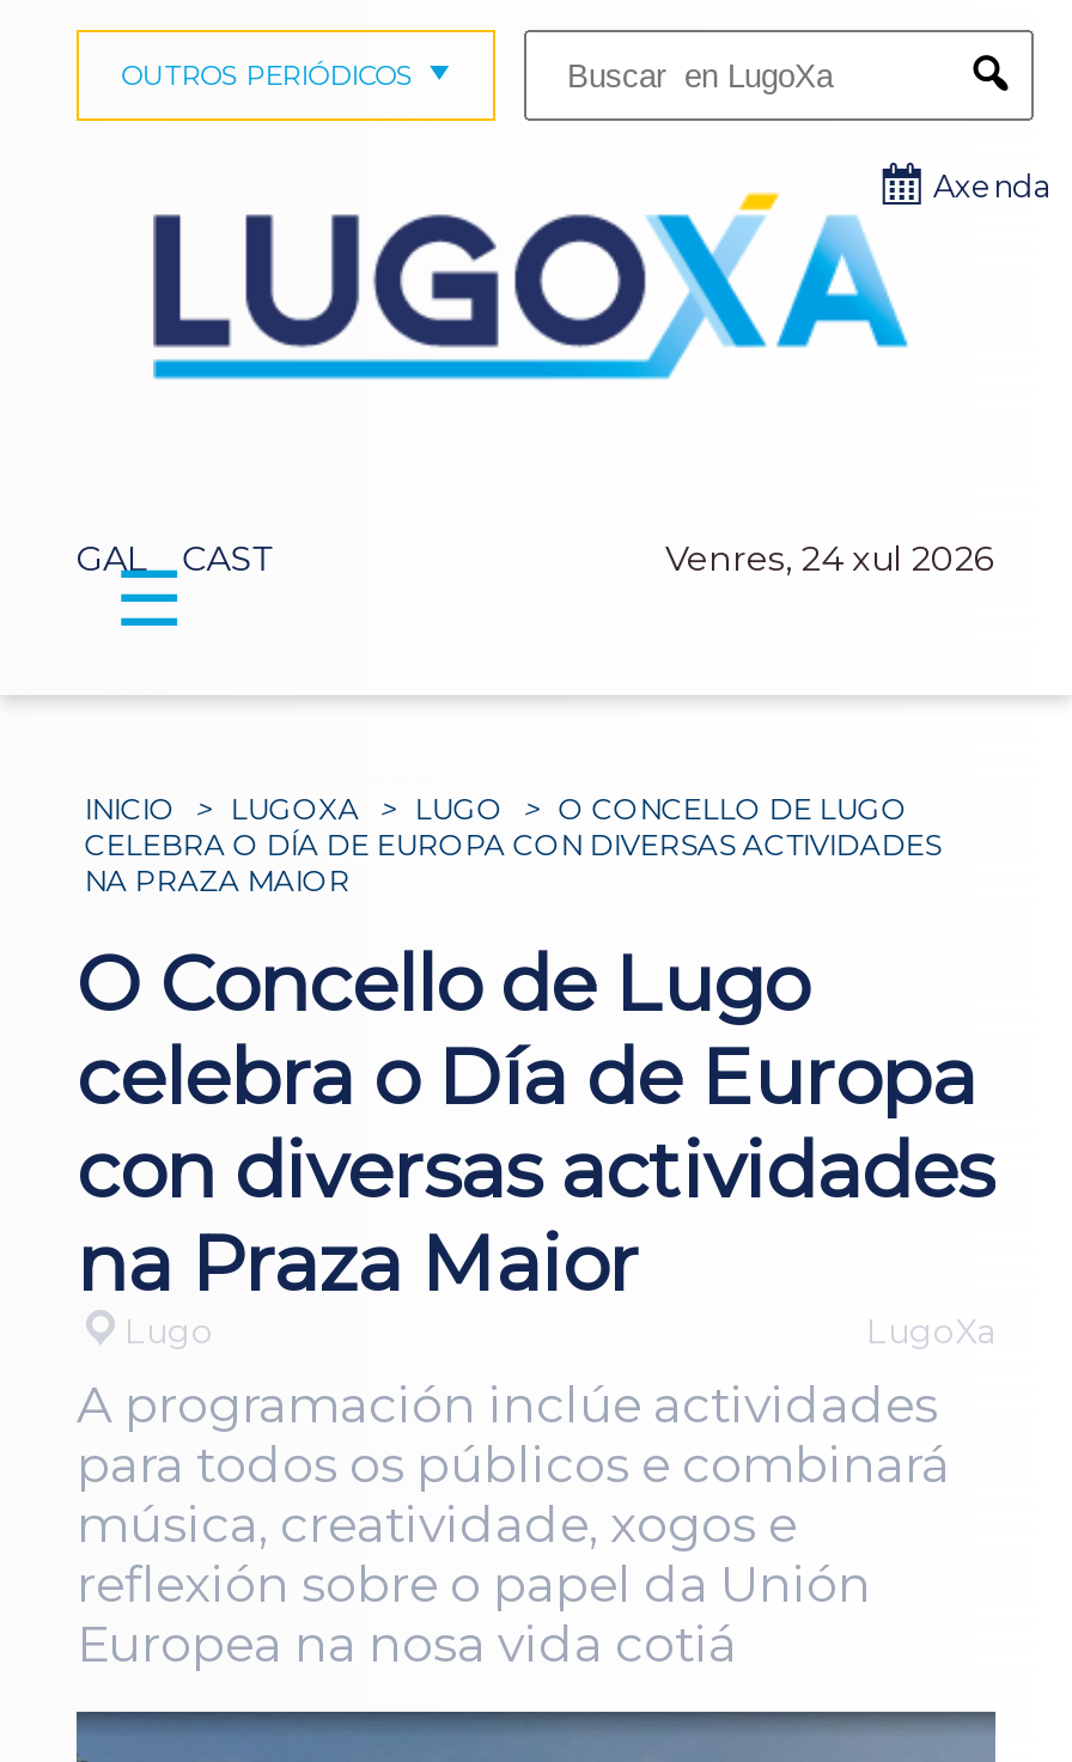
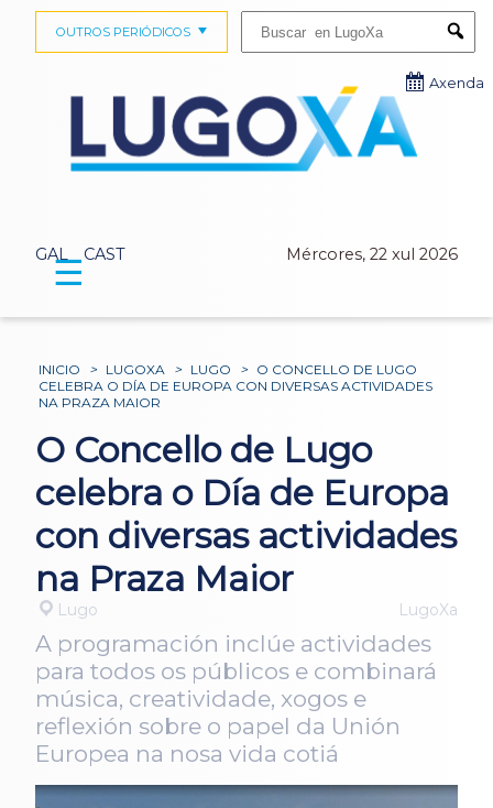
[665,537,995,580] Venres, 24 xul 2026 -> [286,244,458,264] Mércores, 22 xul 2026

